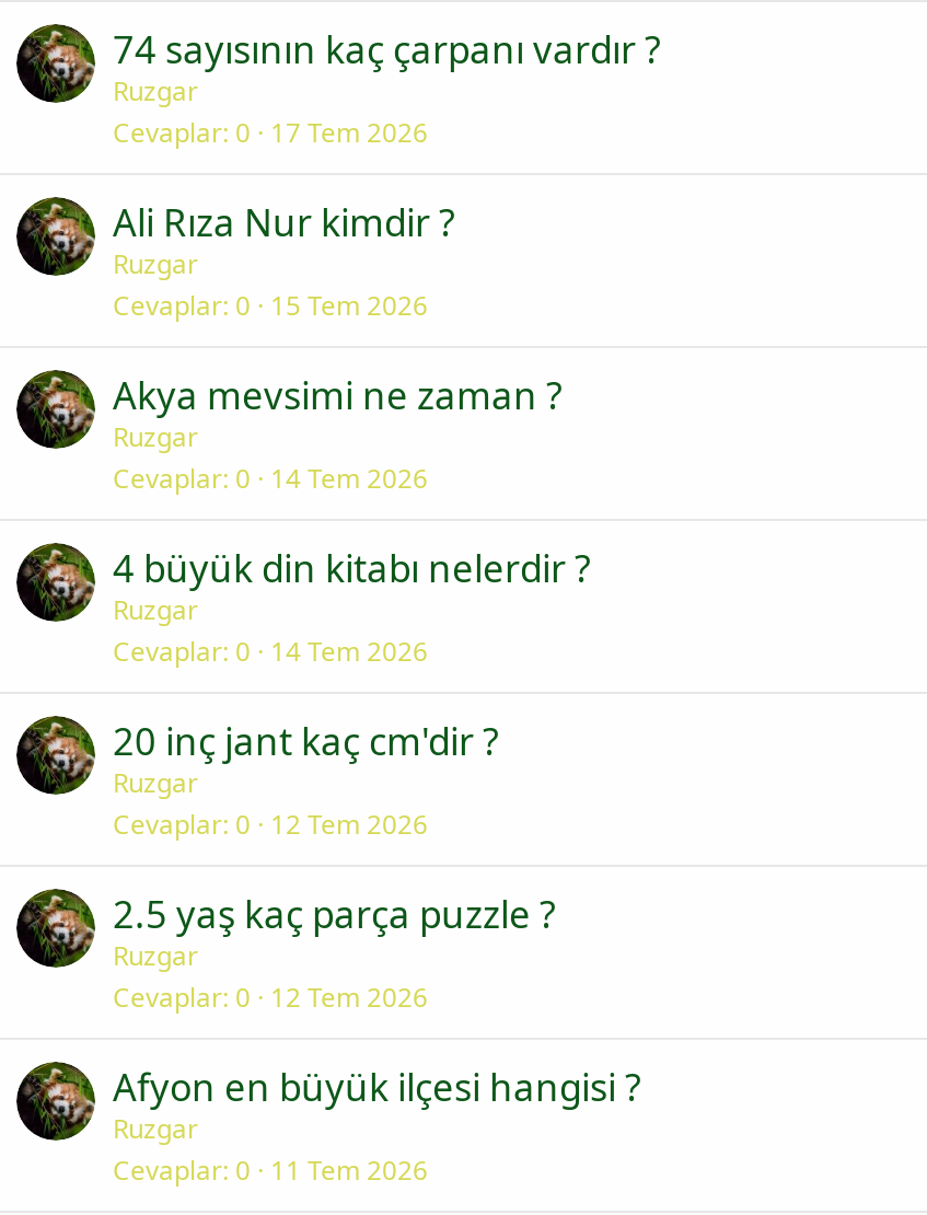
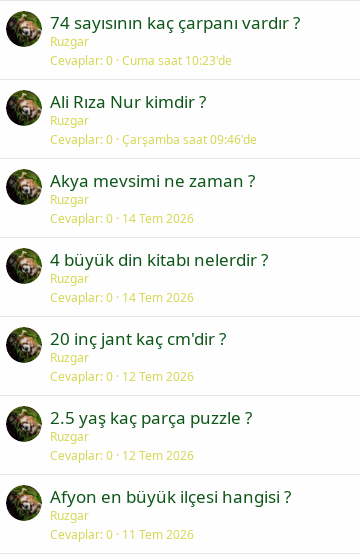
[113,114,428,151] Cevaplar 0 17 Tem 2026 -> [50,52,232,69] Cevaplar 0 Cuma saat 10:23'de
[113,287,428,324] Cevaplar 0 15 Tem 2026 -> [50,131,257,148] Cevaplar 0 Çarşamba saat 09:46'de

